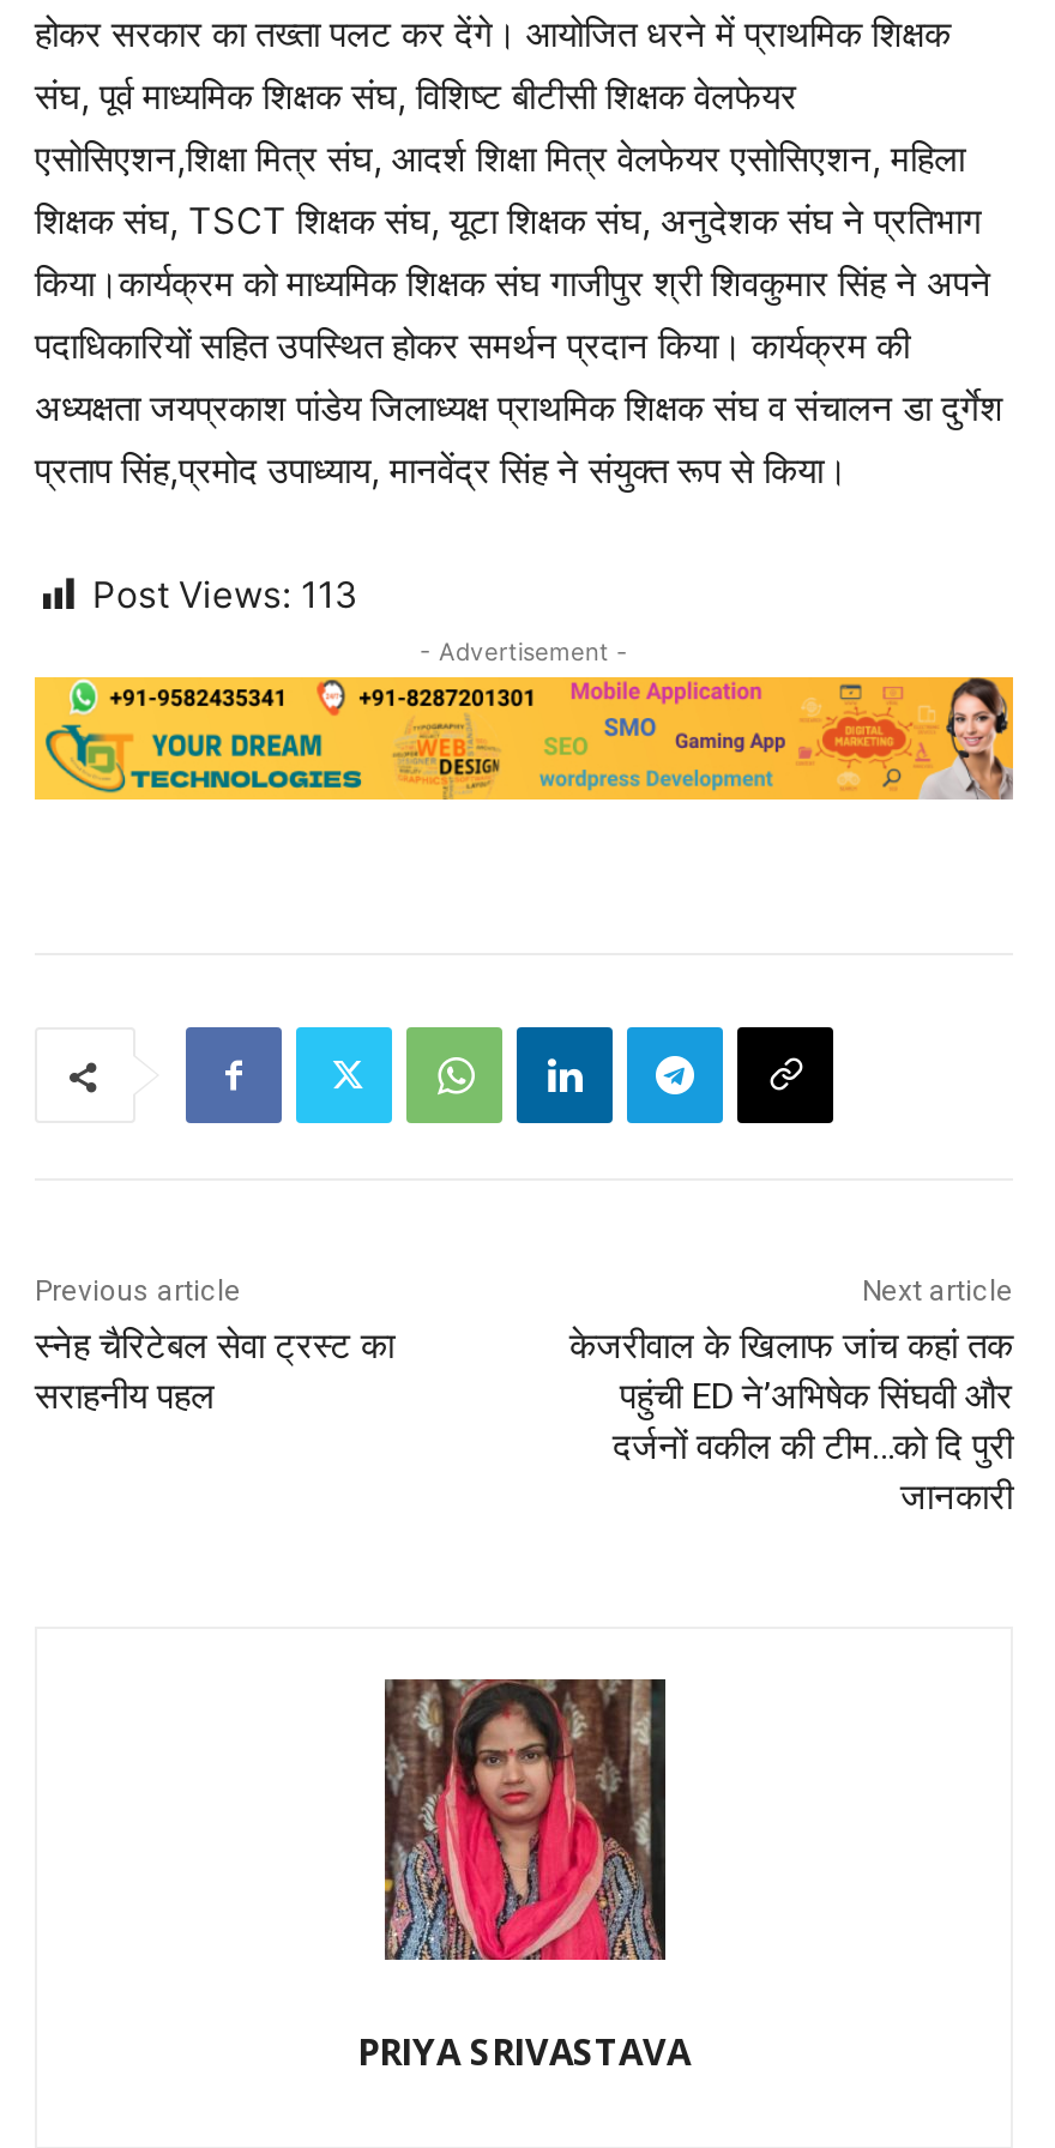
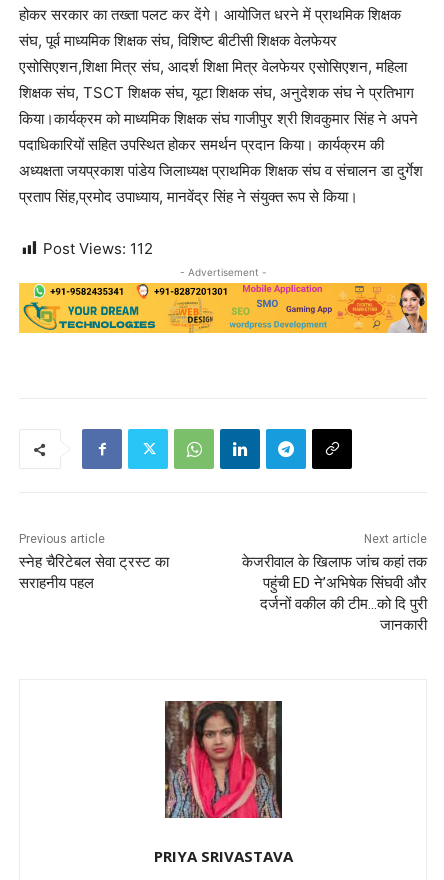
[92,573,358,619] Post Views: 113 -> [43,239,153,258] Post Views: 112

